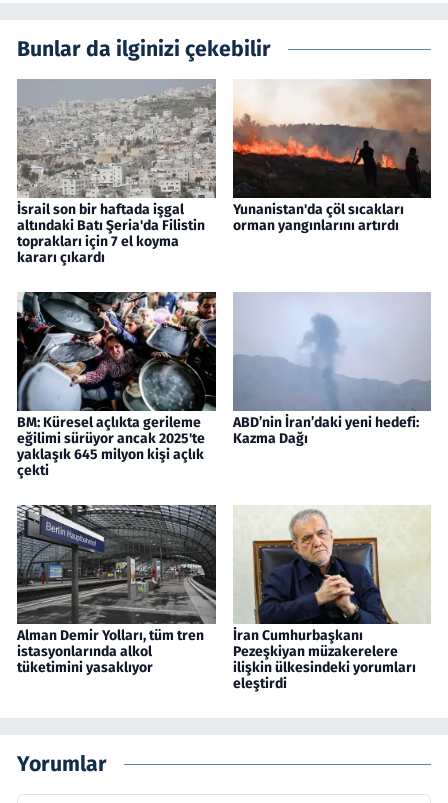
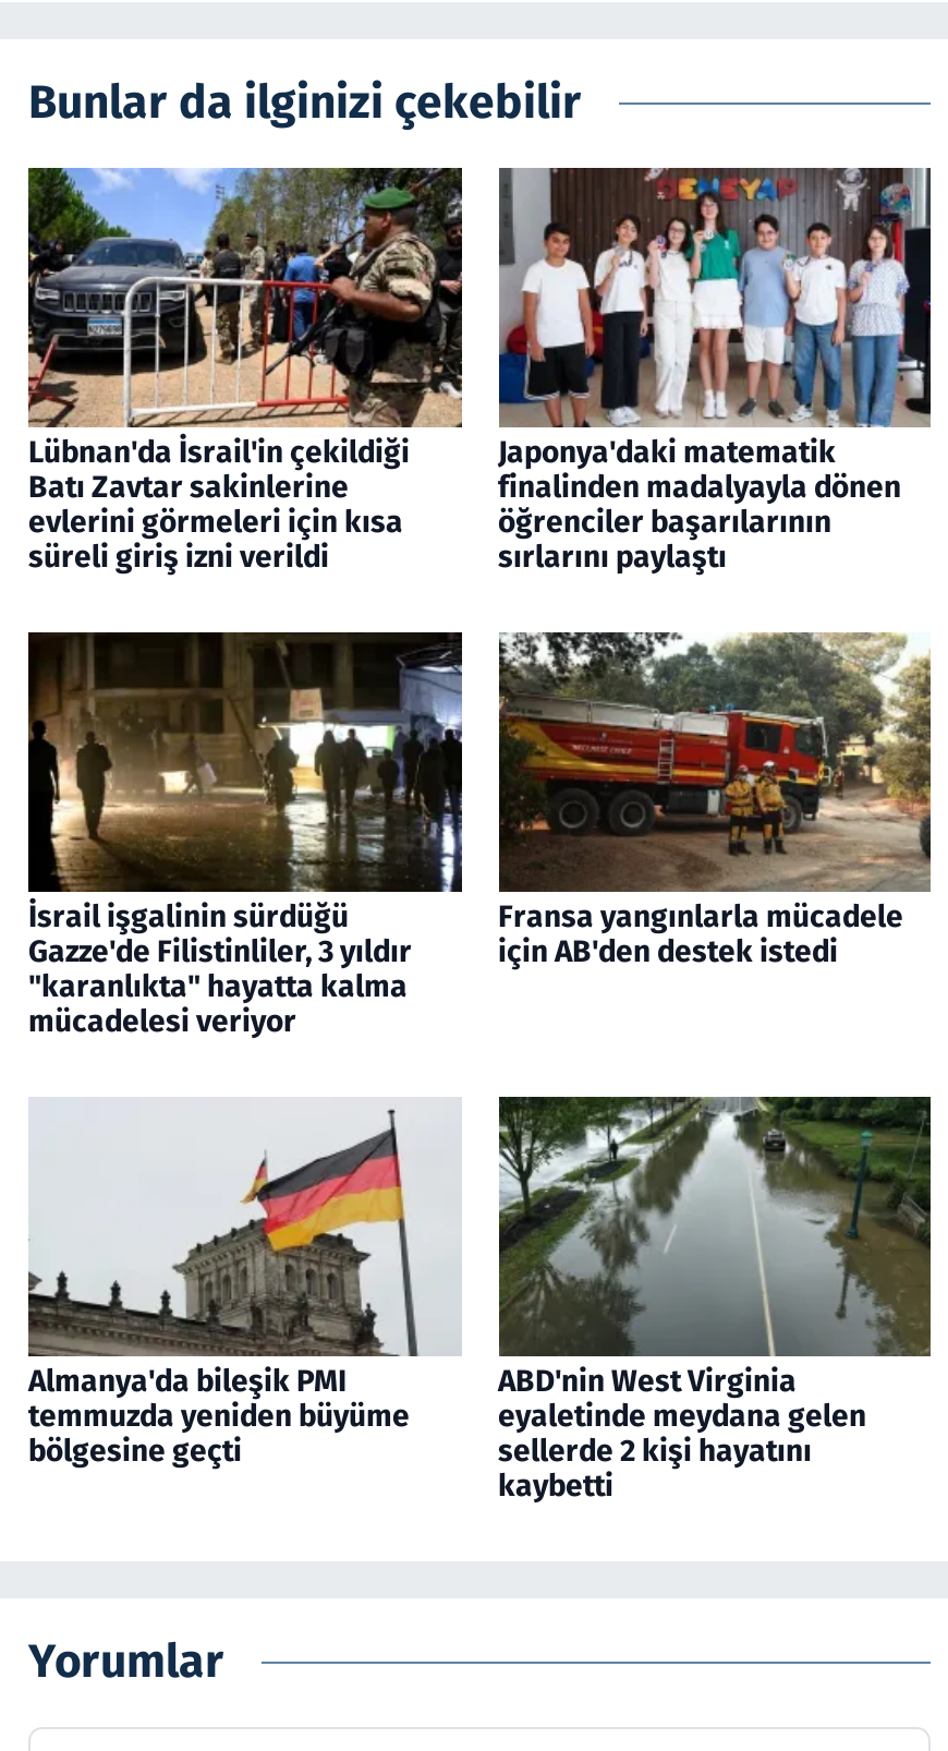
[17,79,217,266] [image] | İsrail son bir haftada işgal | altındaki Batı Şeria'da Filistin | toprakları için 7 el koyma | kararı çıkardı -> [28,168,462,577] [image] | Lübnan'da İsrail'in çekildiği | Batı Zavtar sakinlerine | evlerini görmeleri için kısa | süreli giriş izni verildi
[232,79,432,234] [image] | Yunanistan'da çöl sıcakları | orman yangınlarını artırdı -> [497,166,933,577] [image] | Japonya'daki matematik | finalinden madalyayla dönen | öğrenciler başarılarının | sırlarını paylaştı
[16,291,217,479] [image] | BM: Küresel açlıkta gerileme | eğilimi sürüyor ancak 2025'te | yaklaşık 645 milyon kişi açlık | çekti -> [26,630,464,1041] [image] | İsrail işgalinin sürdüğü | Gazze'de Filistinliler, 3 yıldır | "karanlıkta" hayatta kalma | mücadelesi veriyor
[232,292,431,447] [image] | ABD’nin İran’daki yeni hedefi: | Kazma Dağı -> [497,630,933,971] [image] | Fransa yangınlarla mücadele | için AB'den destek istedi
[16,504,217,676] [image] | Alman Demir Yolları, tüm tren | istasyonlarında alkol | tüketimini yasaklıyor -> [28,1097,462,1470] [image] | Almanya'da bileşik PMI | temmuzda yeniden büyüme | bölgesine geçti
[232,505,431,692] [image] | İran Cumhurbaşkanı | Pezeşkiyan müzakerelere | ilişkin ülkesindeki yorumları | eleştirdi -> [497,1095,933,1505] [image] | ABD'nin West Virginia | eyaletinde meydana gelen | sellerde 2 kişi hayatını | kaybetti

